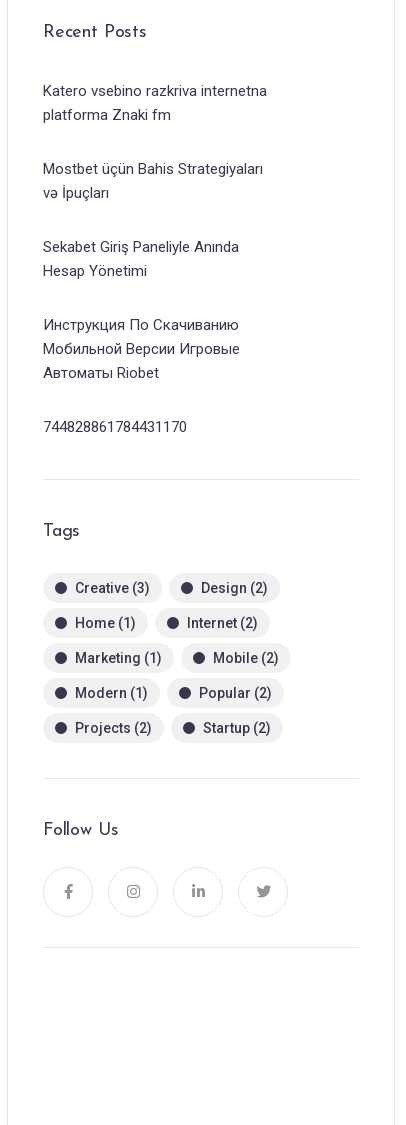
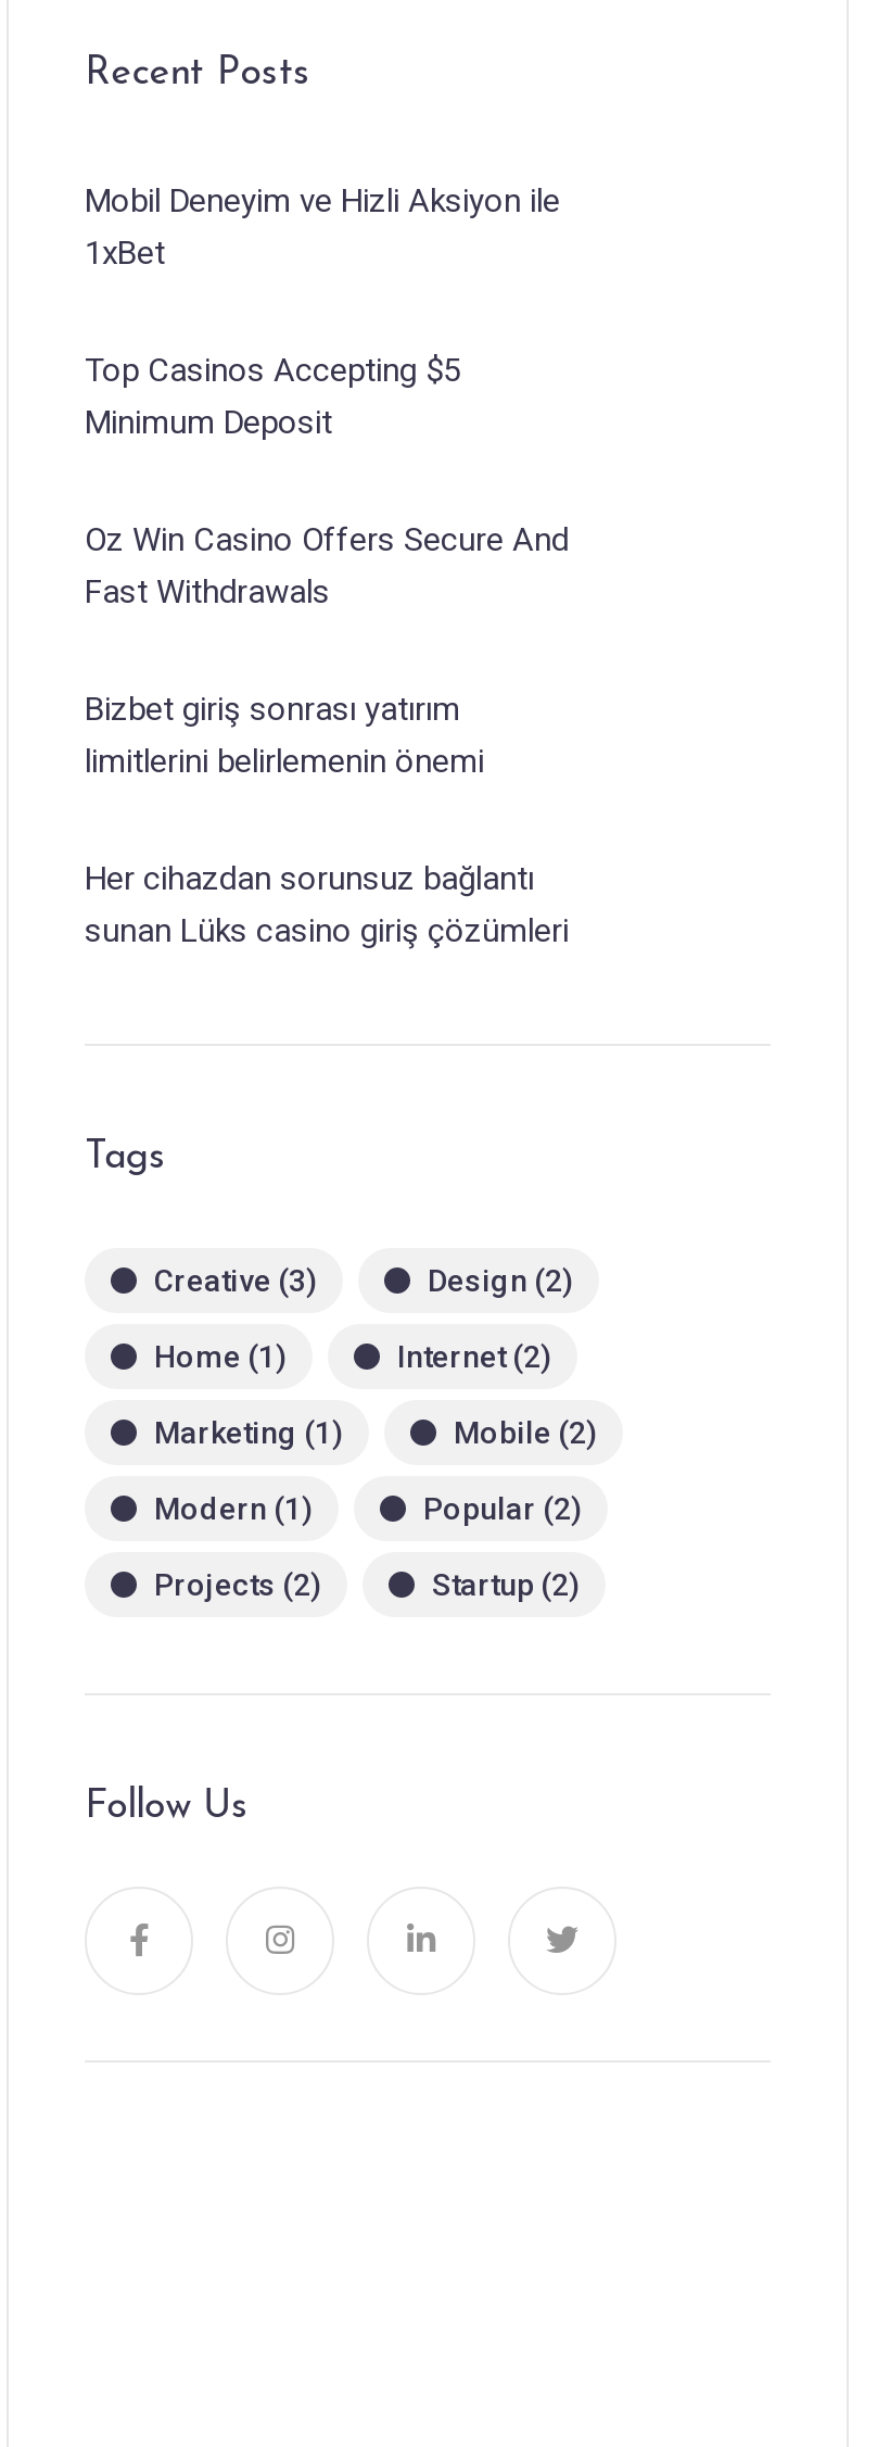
[43,82,267,124] Katero vsebino razkriva internetna | platforma Znaki fm -> [85,181,560,273] Mobil Deneyim ve Hizli Aksiyon ile | 1xBet
[43,160,263,202] Mostbet üçün Bahis Strategiyaları | və İpuçları -> [85,351,460,442] Top Casinos Accepting $5 | Minimum Deposit
[43,238,239,280] Sekabet Giriş Paneliyle Anında | Hesap Yönetimi -> [85,520,569,611] Oz Win Casino Offers Secure And | Fast Withdrawals
[43,316,240,382] Инструкция По Скачиванию | Мобильной Версии Игровые | Автоматы Riobet -> [85,690,484,781] Bizbet giriş sonrası yatırım | limitlerini belirlemenin önemi
[43,418,187,436] 744828861784431170 -> [85,859,569,950] Her cihazdan sorunsuz bağlantı | sunan Lüks casino giriş çözümleri

